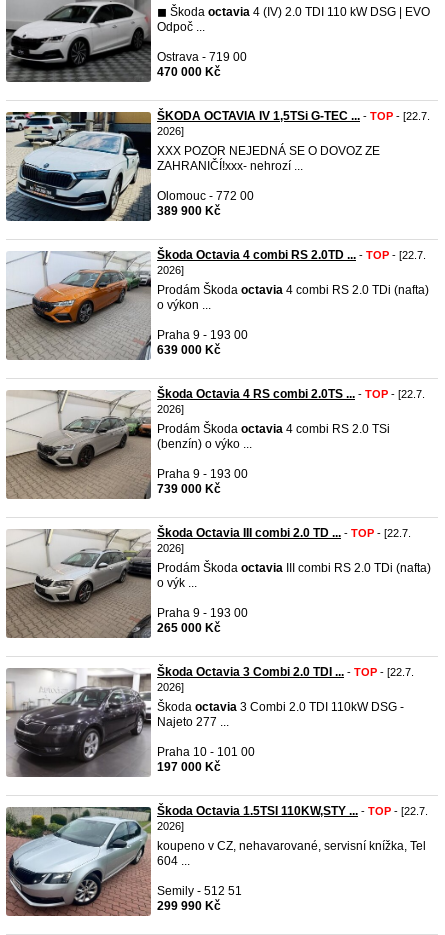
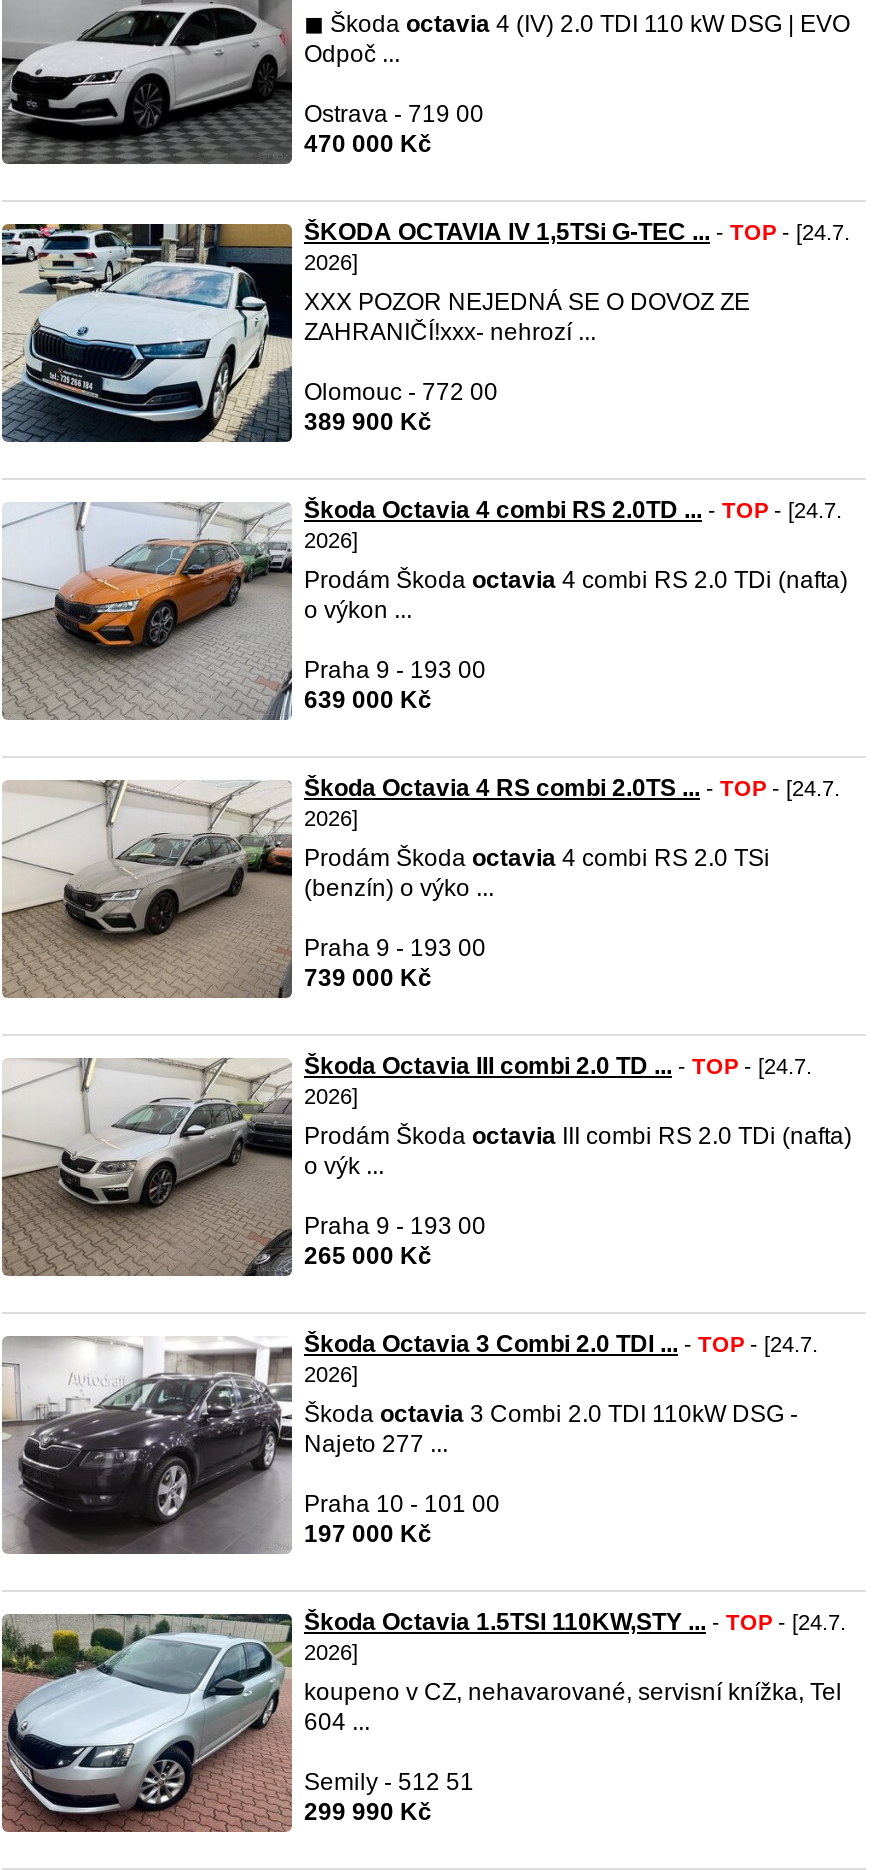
[157,109,430,123] ŠKODA OCTAVIA IV 1,5TSi G-TEC ... - TOP - [22.7. -> [304,218,850,246] ŠKODA OCTAVIA IV 1,5TSi G-TEC ... - TOP - [24.7.
[157,248,426,262] Škoda Octavia 4 combi RS 2.0TD ... - TOP - [22.7. -> [304,496,842,524] Škoda Octavia 4 combi RS 2.0TD ... - TOP - [24.7.
[157,387,425,401] Škoda Octavia 4 RS combi 2.0TS ... - TOP - [22.7. -> [304,774,840,802] Škoda Octavia 4 RS combi 2.0TS ... - TOP - [24.7.
[157,526,411,540] Škoda Octavia III combi 2.0 TD ... - TOP - [22.7. -> [304,1052,812,1080] Škoda Octavia III combi 2.0 TD ... - TOP - [24.7.
[157,665,414,679] Škoda Octavia 3 Combi 2.0 TDI ... - TOP - [22.7. -> [304,1330,818,1358] Škoda Octavia 3 Combi 2.0 TDI ... - TOP - [24.7.
[157,804,428,818] Škoda Octavia 1.5TSI 110KW,STY ... - TOP - [22.7. -> [304,1608,846,1636] Škoda Octavia 1.5TSI 110KW,STY ... - TOP - [24.7.

